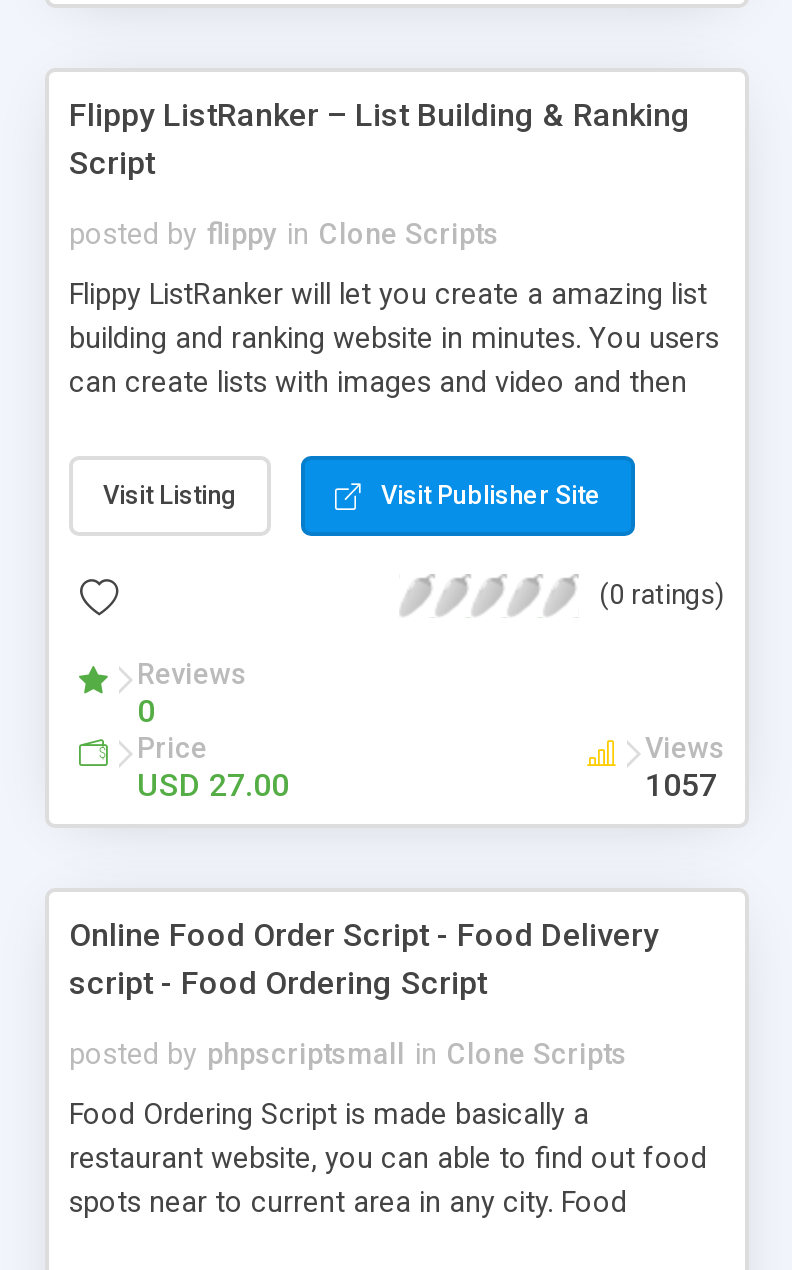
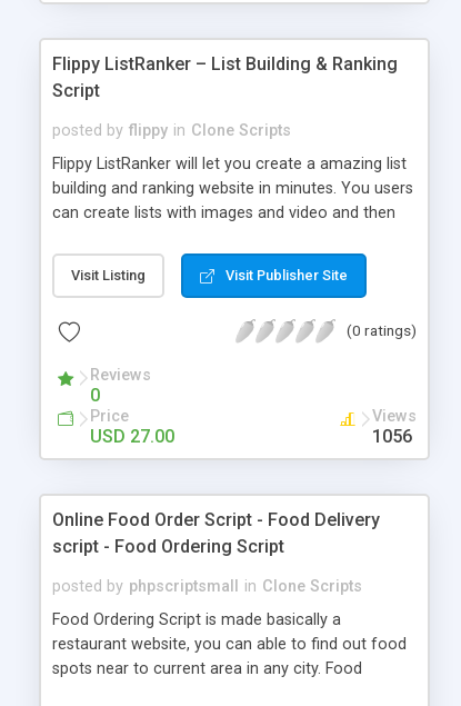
[645,766,717,804] 1057 -> [372,426,412,447] 1056

